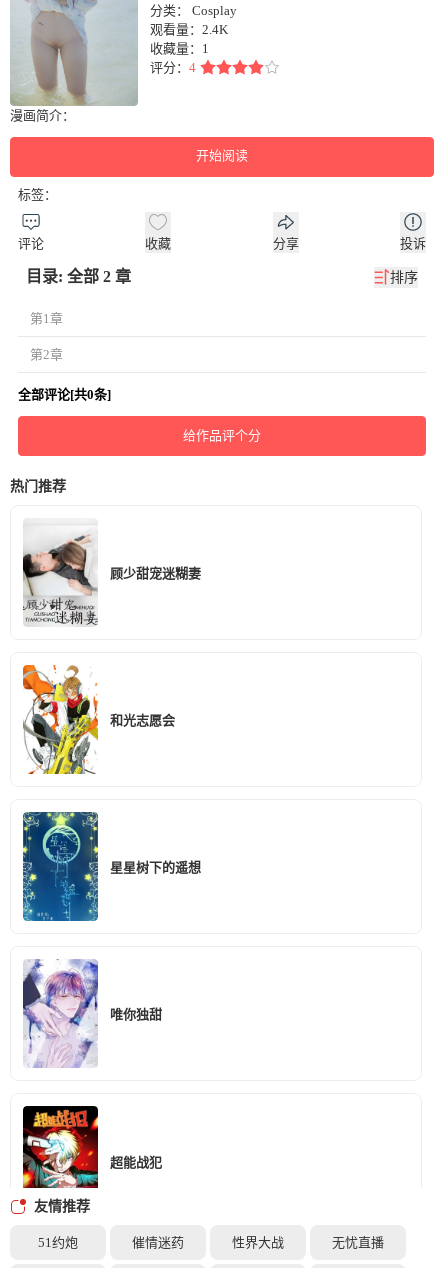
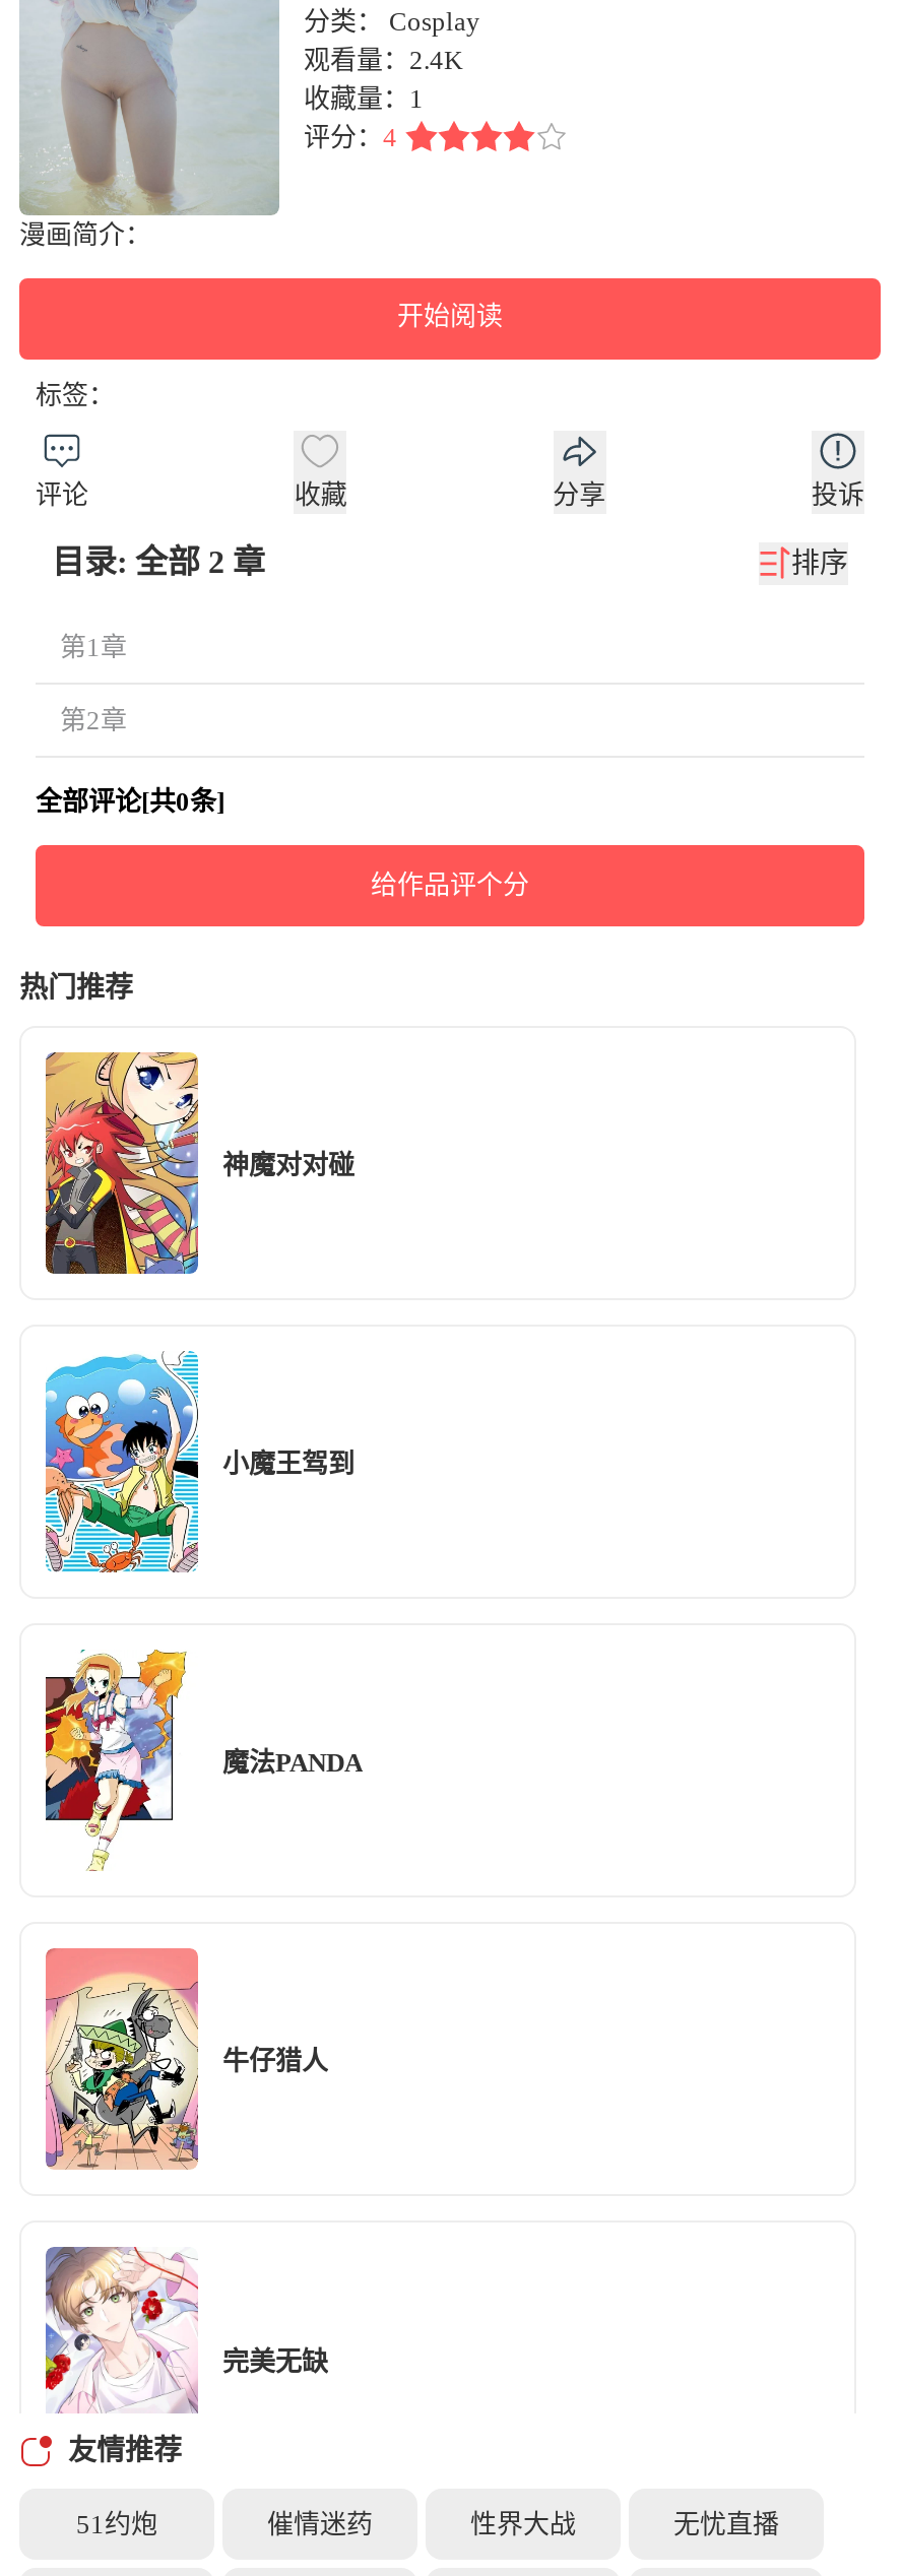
[22,518,201,627] [image] | 顾少甜宠迷糊妻 -> [44,1050,354,1276] [image] | 神魔对对碰
[22,664,175,775] [image] | 和光志愿会 -> [44,1349,354,1574] [image] | 小魔王驾到
[22,811,201,922] [image] | 星星树下的遥想 -> [44,1648,363,1871] [image] | 魔法PANDA
[22,958,162,1068] [image] | 唯你独甜 -> [44,1946,328,2170] [image] | 牛仔猎人
[22,1105,162,1189] [image] | 超能战犯 -> [44,2245,328,2413] [image] | 完美无缺

